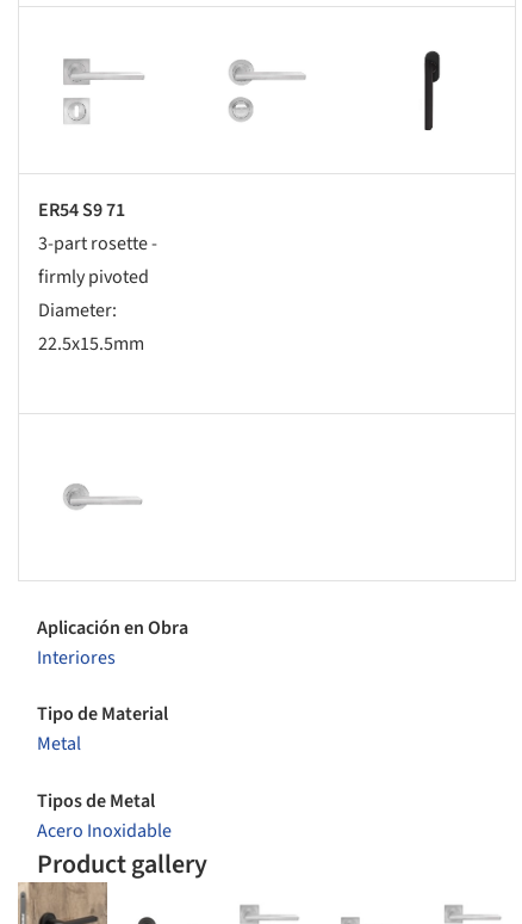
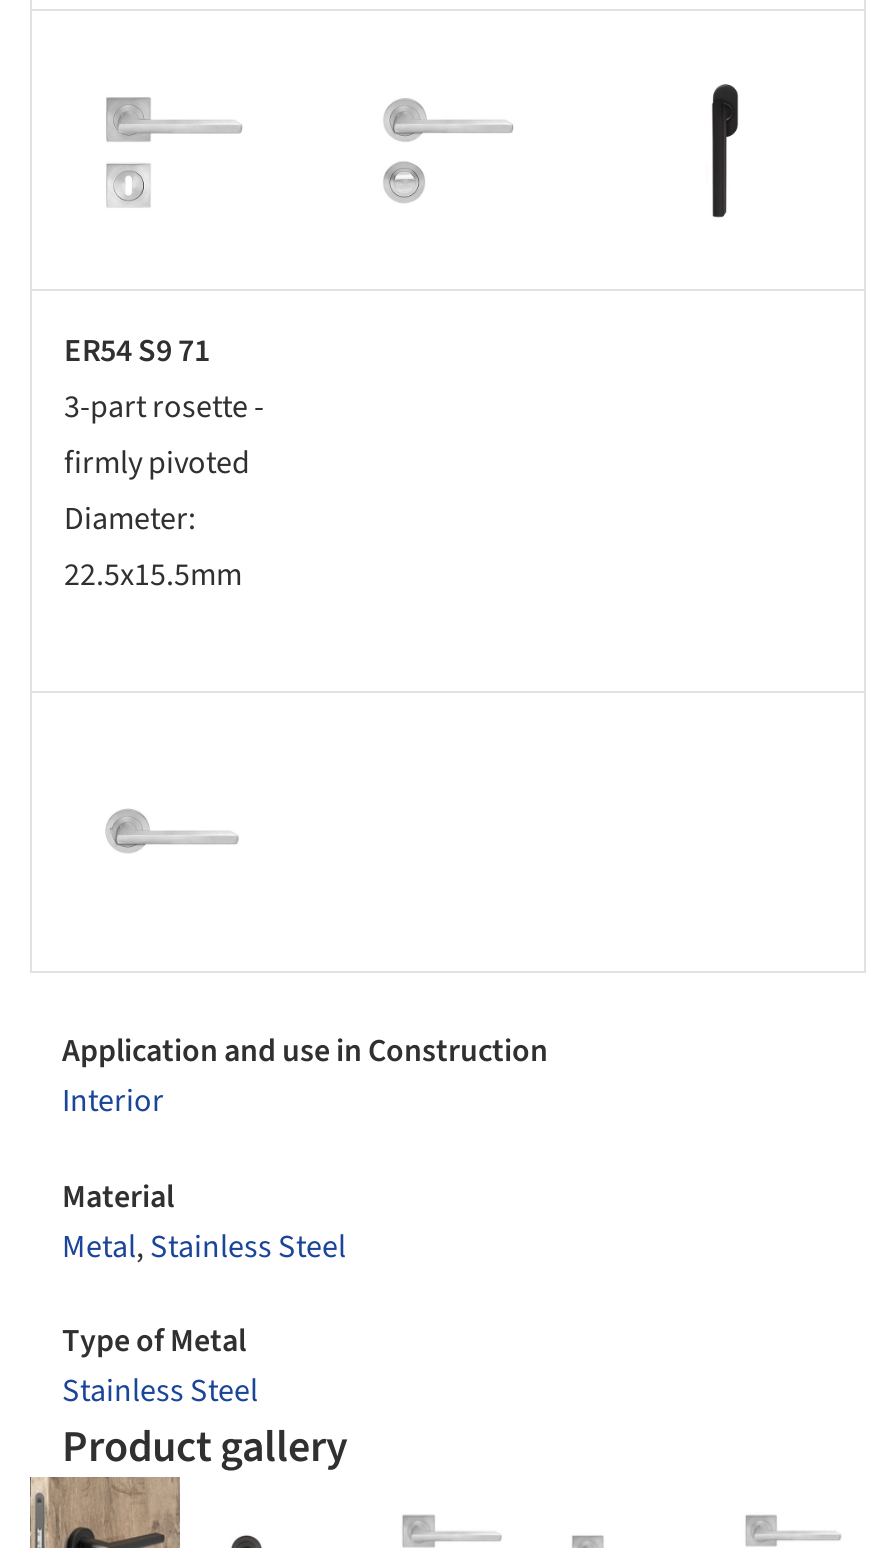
[37,615,188,671] Aplicación en Obra | Interiores -> [62,1030,548,1124] Application and use in Construction | Interior
[37,701,168,757] Tipo de Material | Metal -> [62,1174,346,1268] Material | Metal, Stainless Steel
[37,787,172,843] Tipos de Metal | Acero Inoxidable -> [62,1319,258,1413] Type of Metal | Stainless Steel

